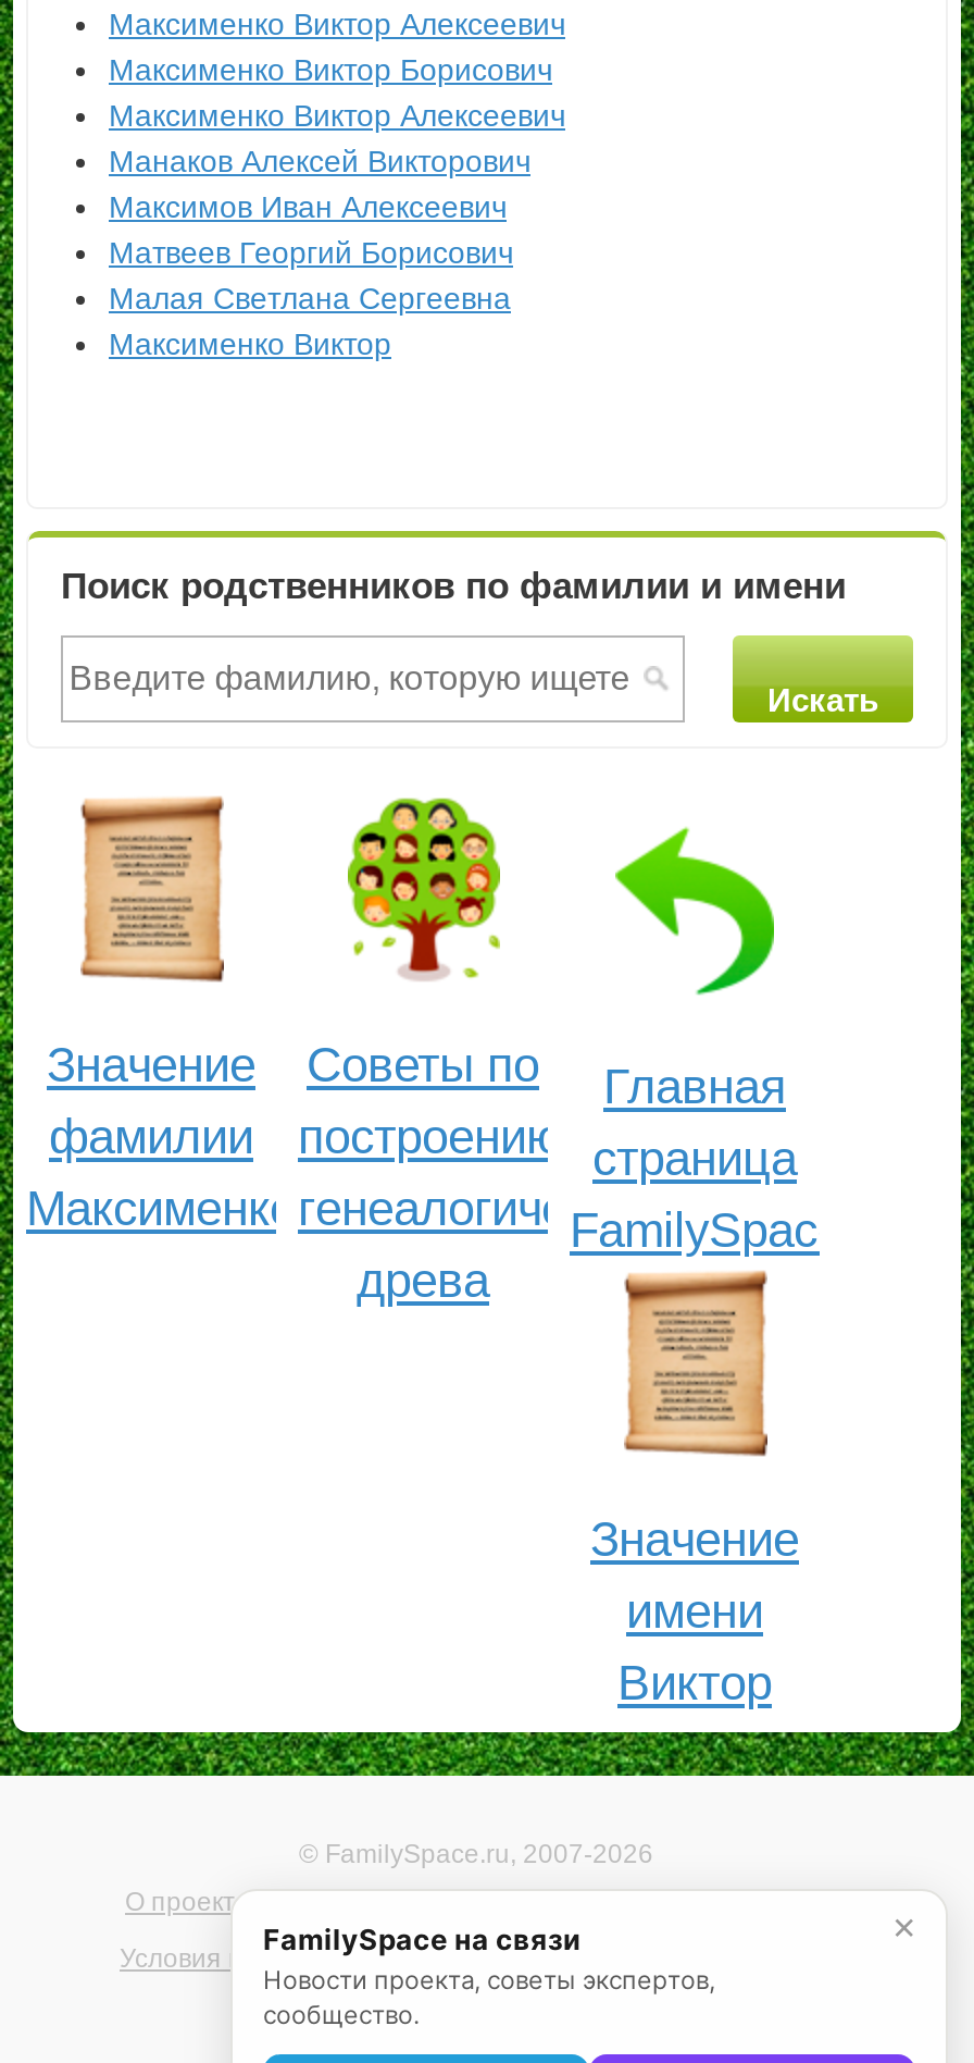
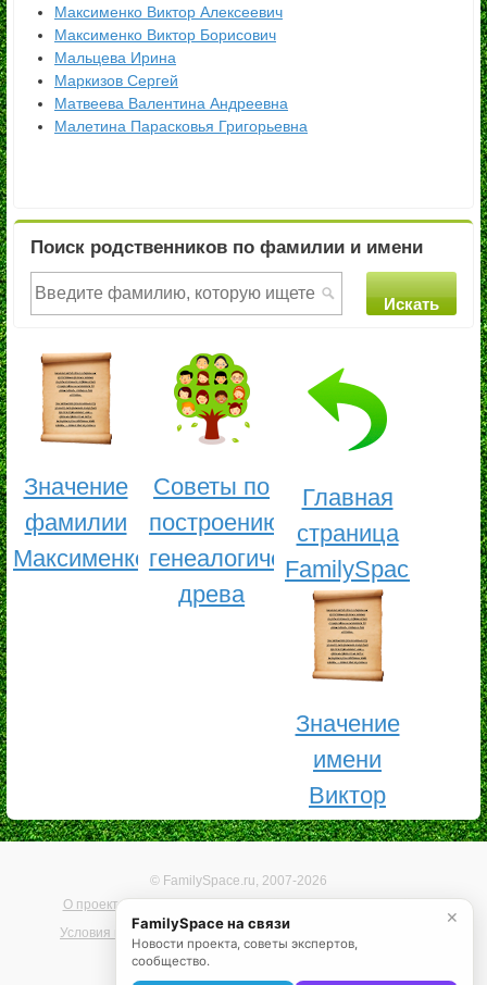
[109,99,565,362] Максименко Виктор Алексеевич | Манаков Алексей Викторович | Максимов Иван Алексеевич | Матвеев Георгий Борисович | Малая Светлана Сергеевна | Максименко Виктор -> [54,49,308,135] Мальцева Ирина | Маркизов Сергей | Матвеева Валентина Андреевна | Малетина Парасковья Григорьевна

